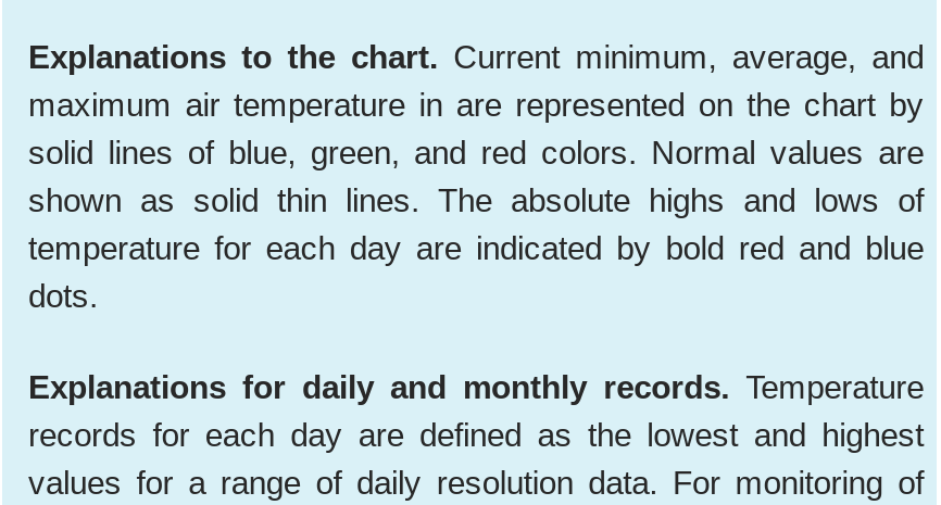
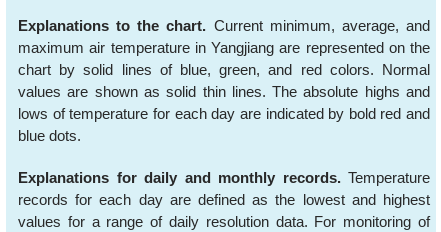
[28,85,924,313] maximum air temperature in are represented on the chart by | solid lines of blue, green, and red colors. Normal values are | shown as solid thin lines. The absolute highs and lows of | temperature for each day are indicated by bold red and blue | dots. -> [18,38,430,143] maximum air temperature in Yangjiang are represented on the | chart by solid lines of blue, green, and red colors. Normal | values are shown as solid thin lines. The absolute highs and | lows of temperature for each day are indicated by bold red and | blue dots.

